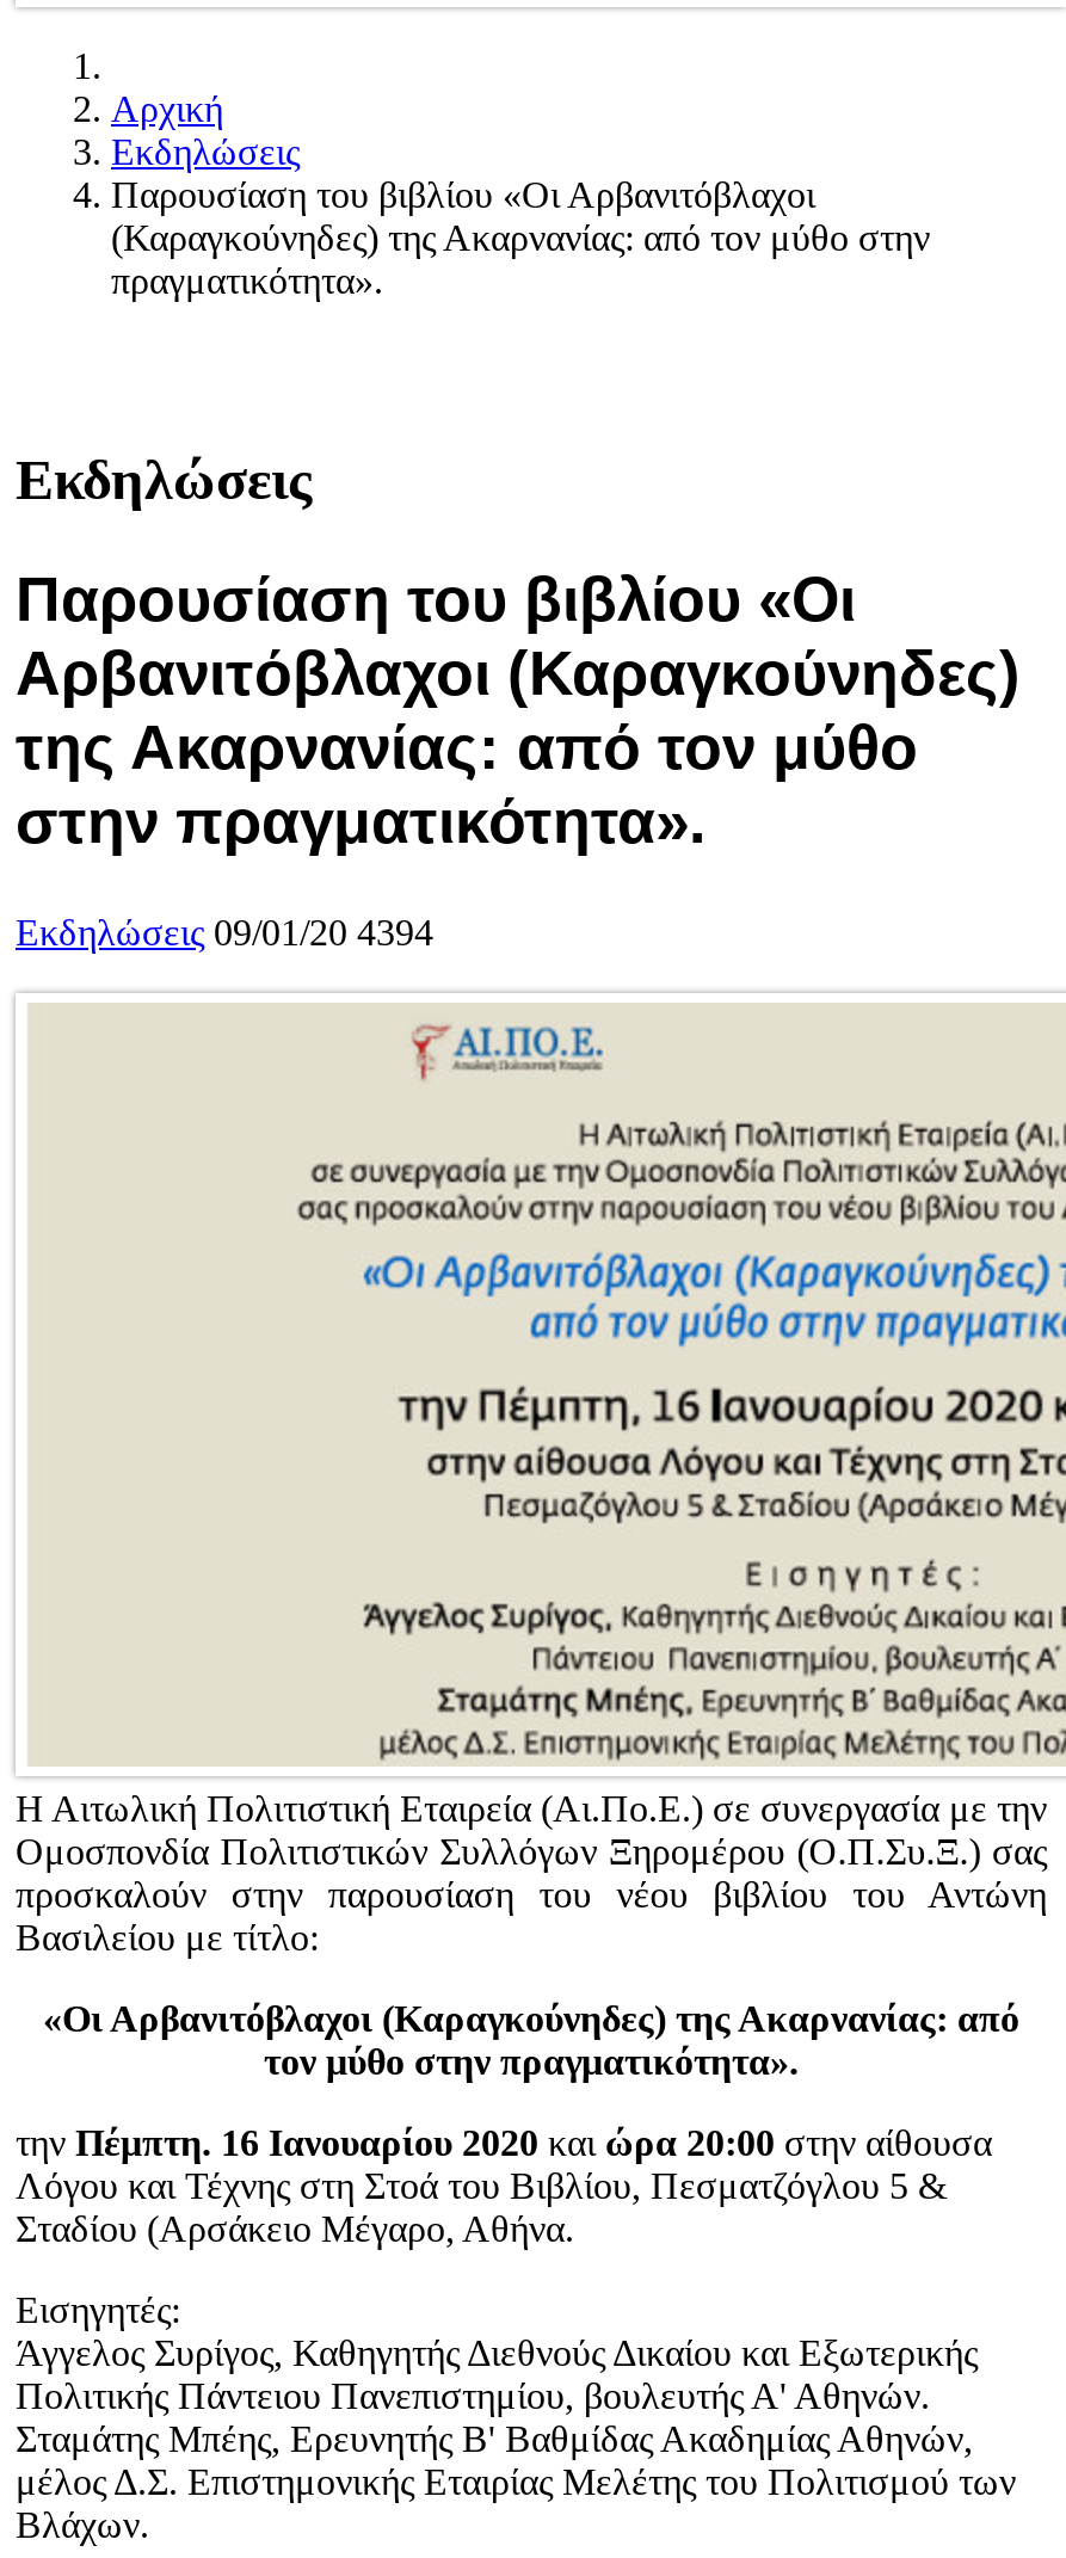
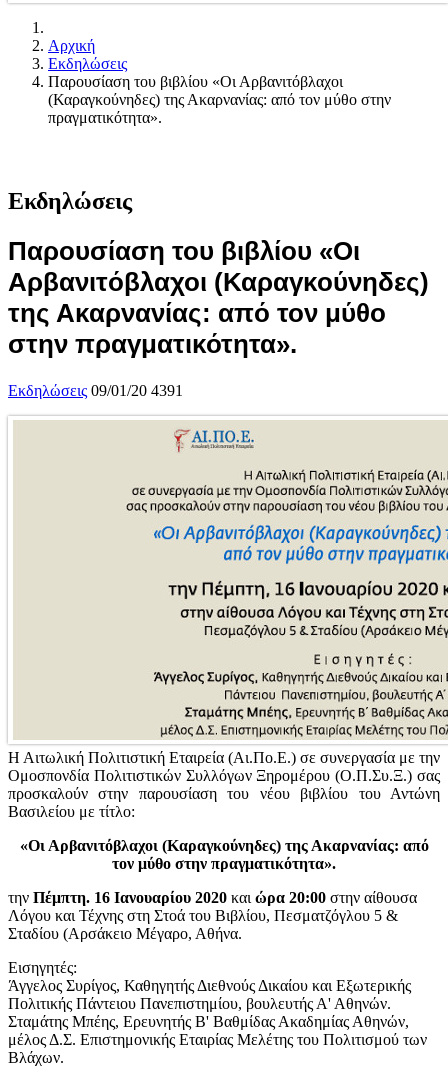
[16,912,433,953] Εκδηλώσεις 09/01/20 4394 -> [8,382,183,399] Εκδηλώσεις 09/01/20 4391

